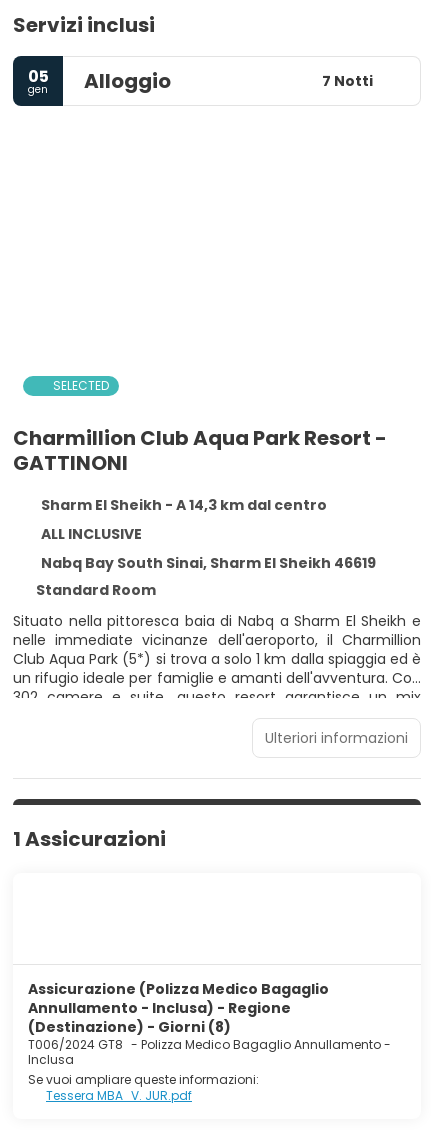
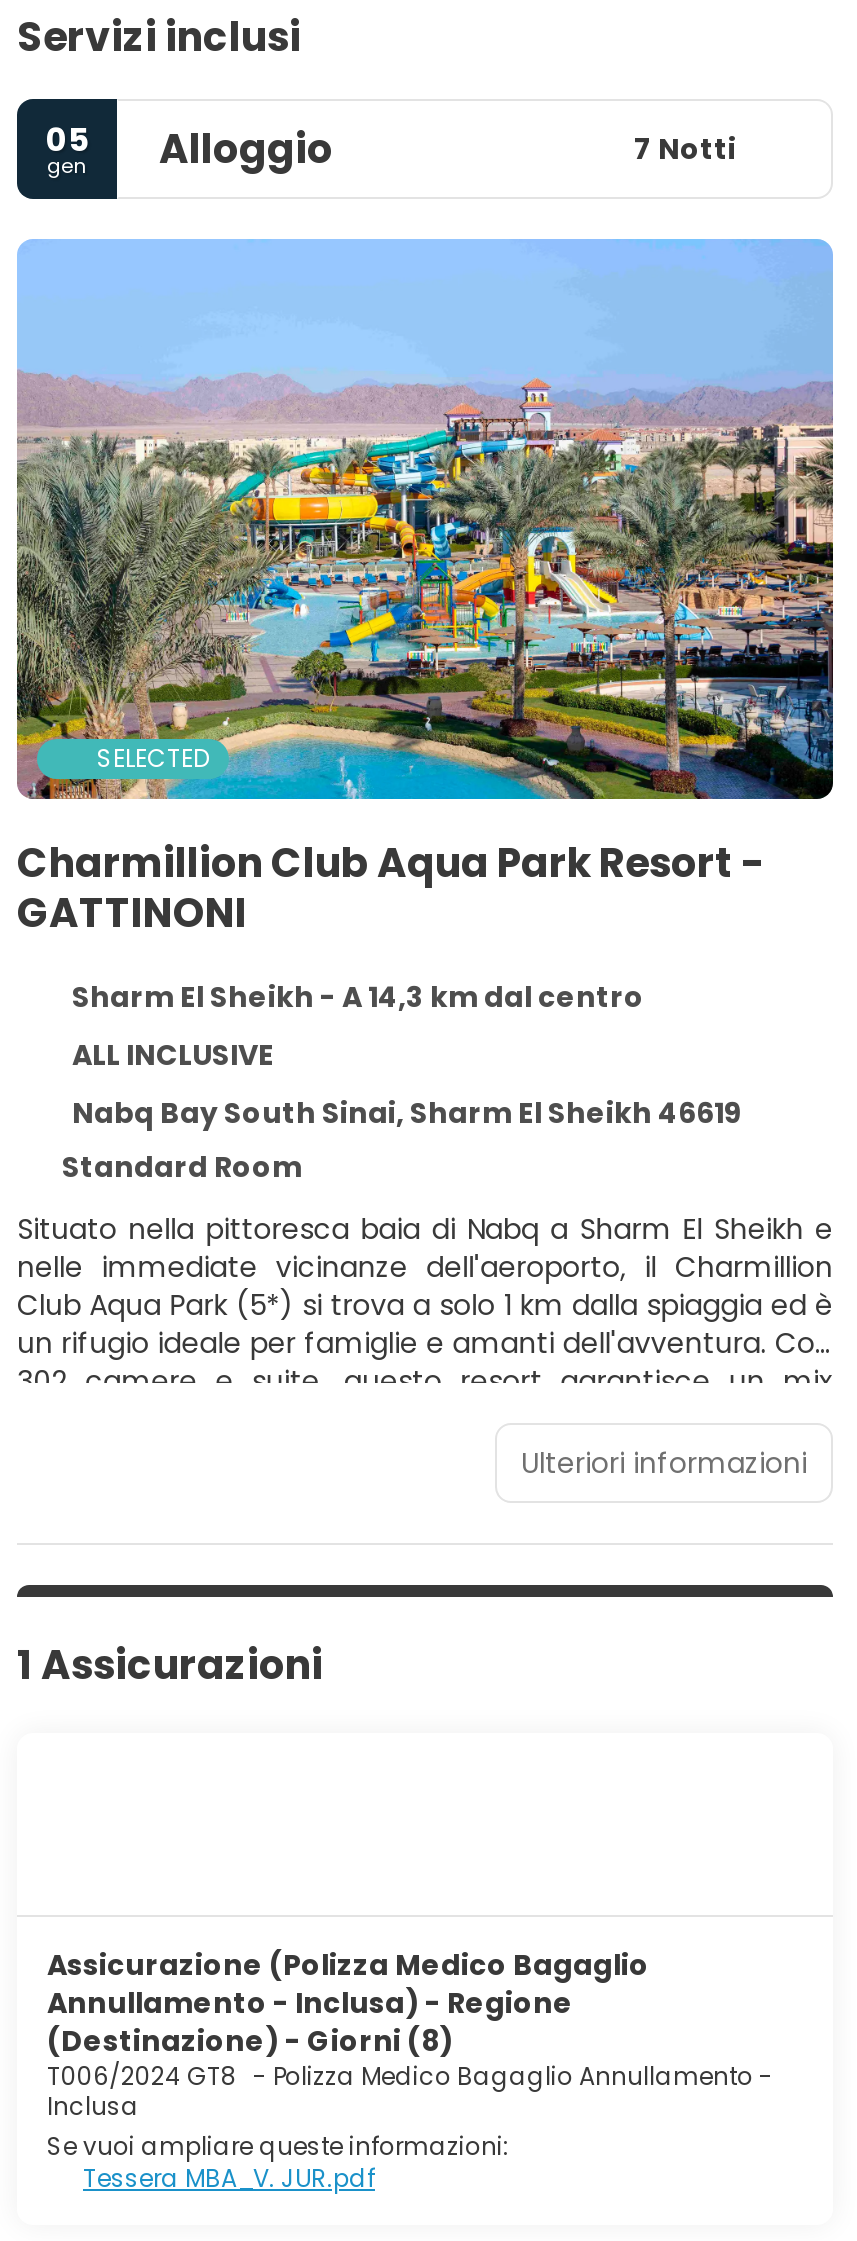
none -> [15,237,835,801] [image]

